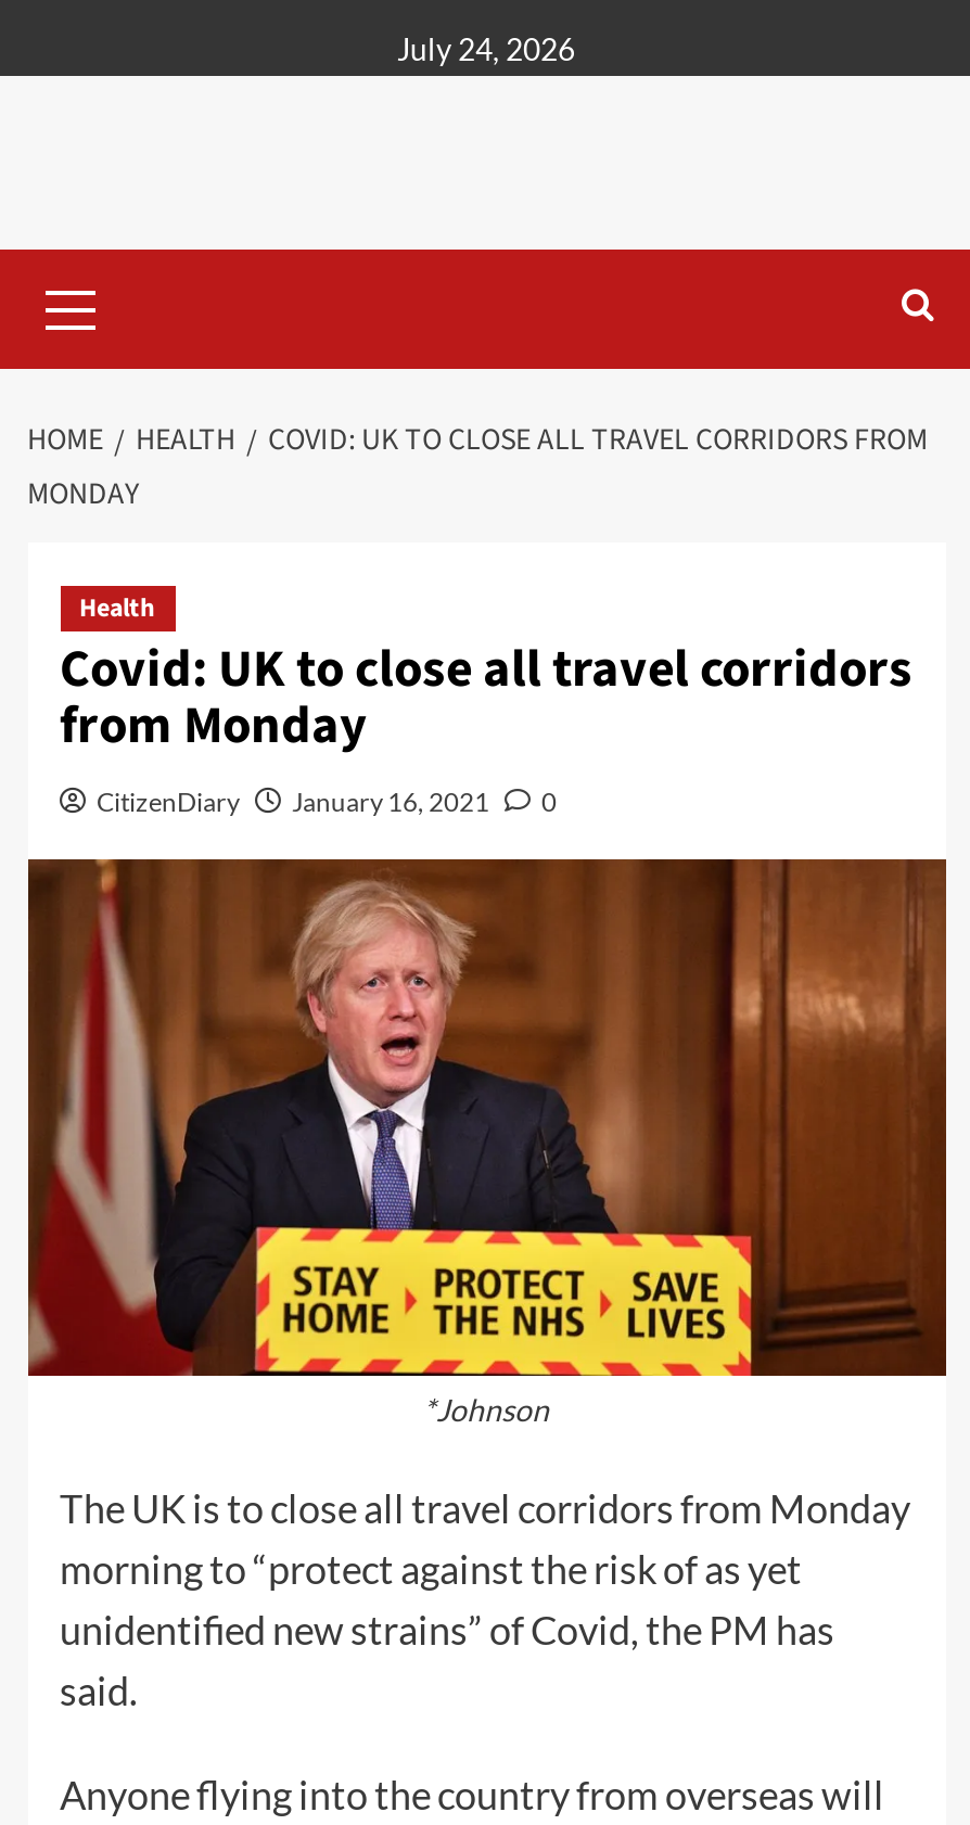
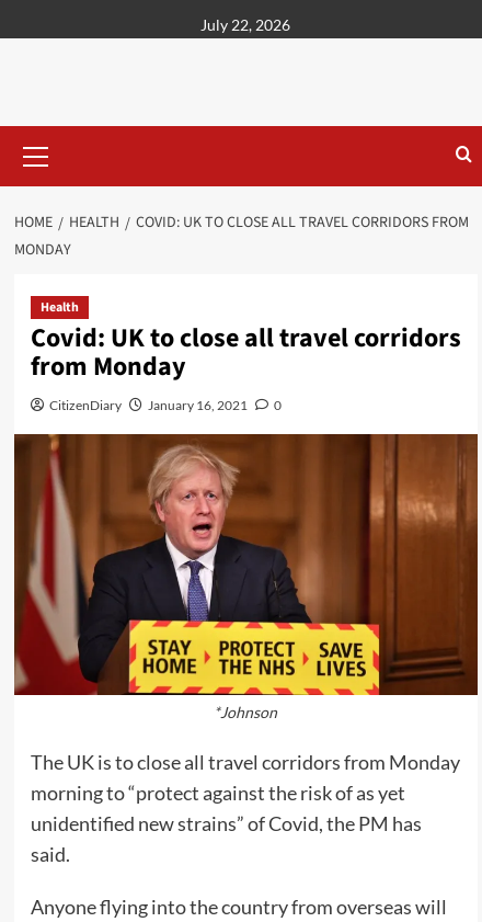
[397,30,575,67] July 24, 2026 -> [200,15,290,34] July 22, 2026

